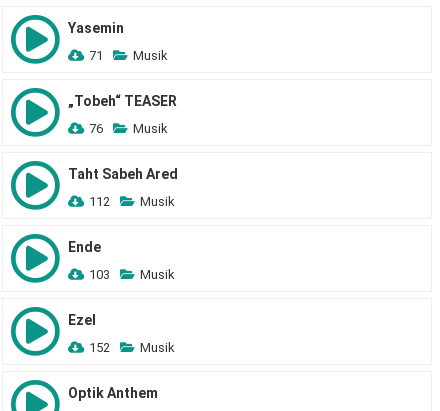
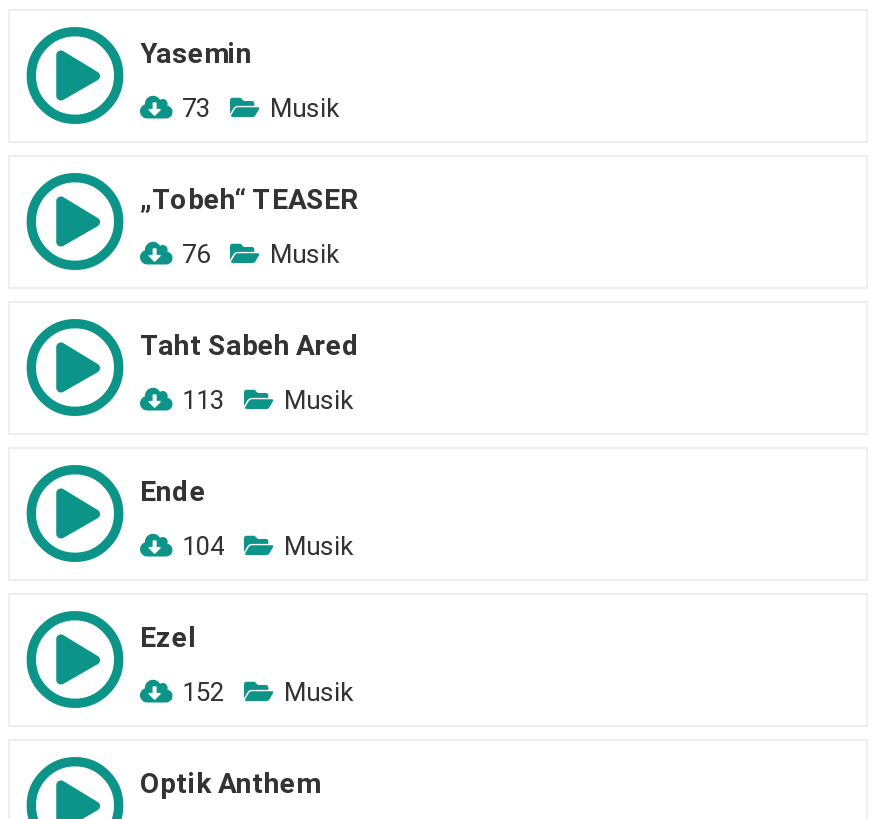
[89,48,168,63] 71 Musik -> [182,93,340,123] 73 Musik
[89,194,175,209] 112 Musik -> [182,385,354,415] 113 Musik
[89,267,175,282] 103 Musik -> [182,531,354,561] 104 Musik

